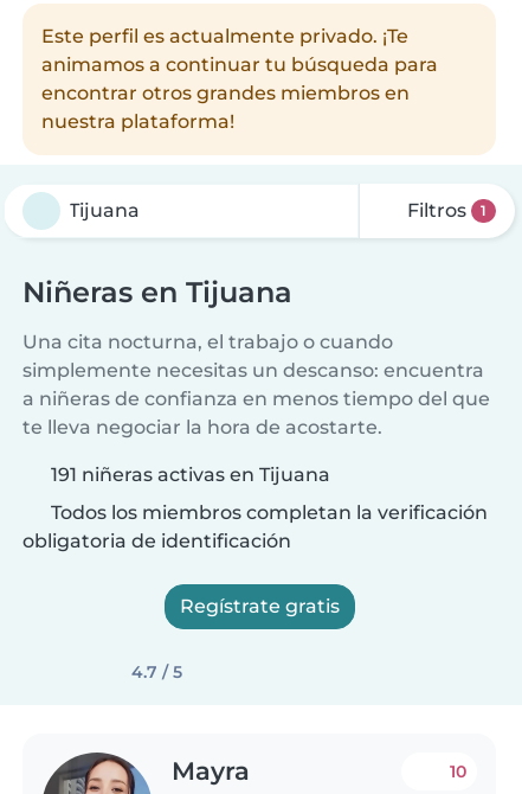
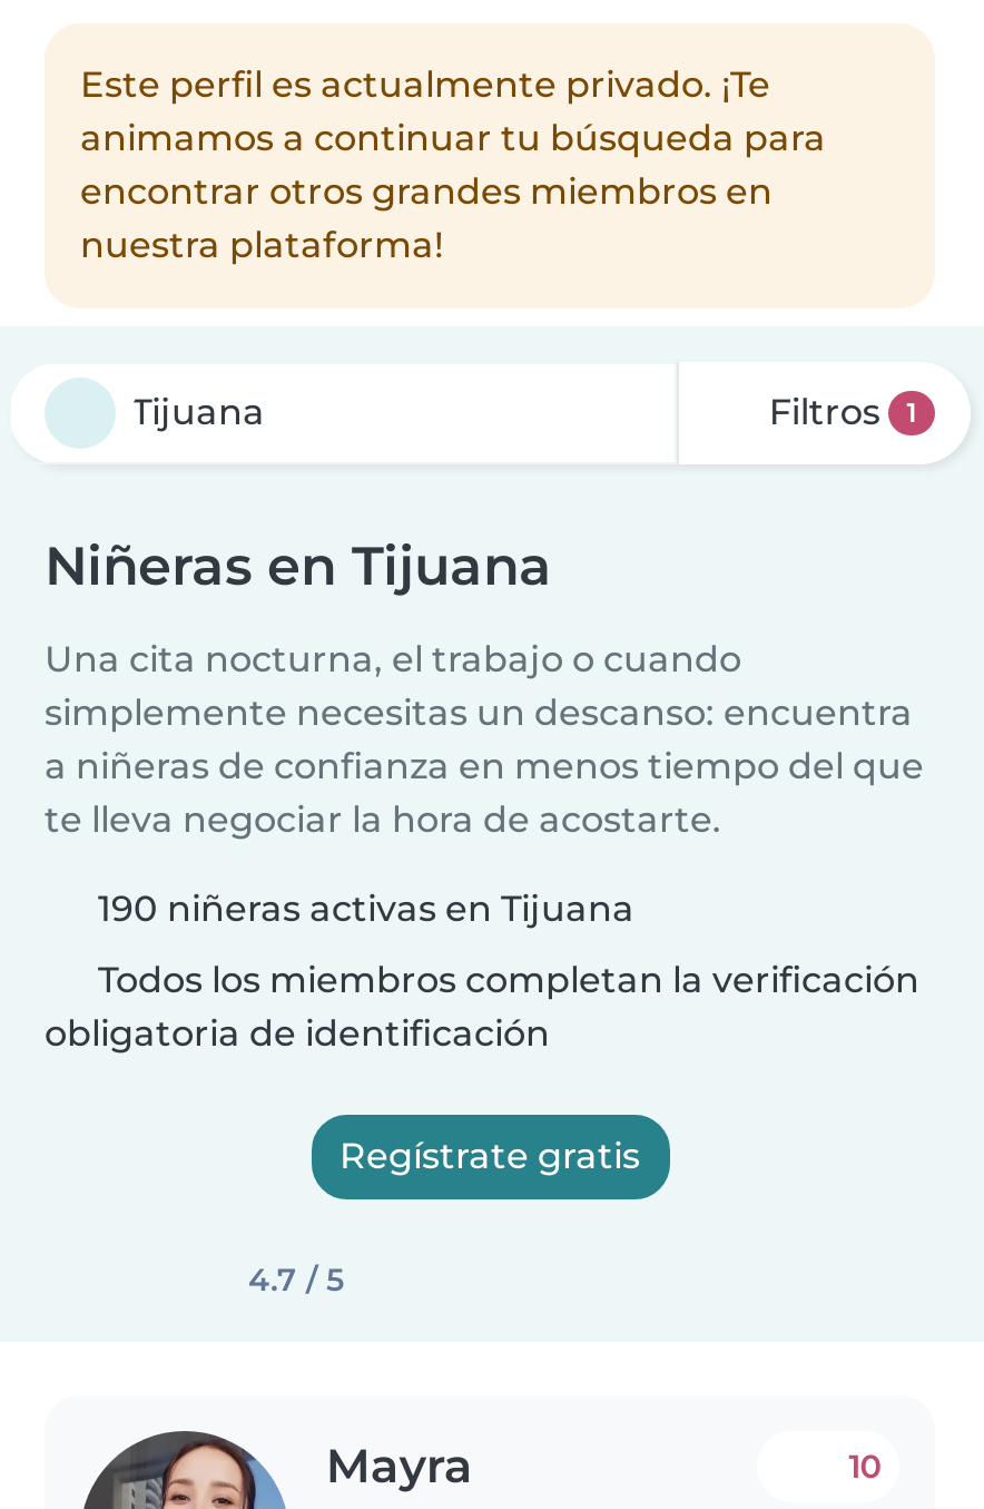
[51,463,330,486] 191 niñeras activas en Tijuana -> [98,888,634,930] 190 niñeras activas en Tijuana

